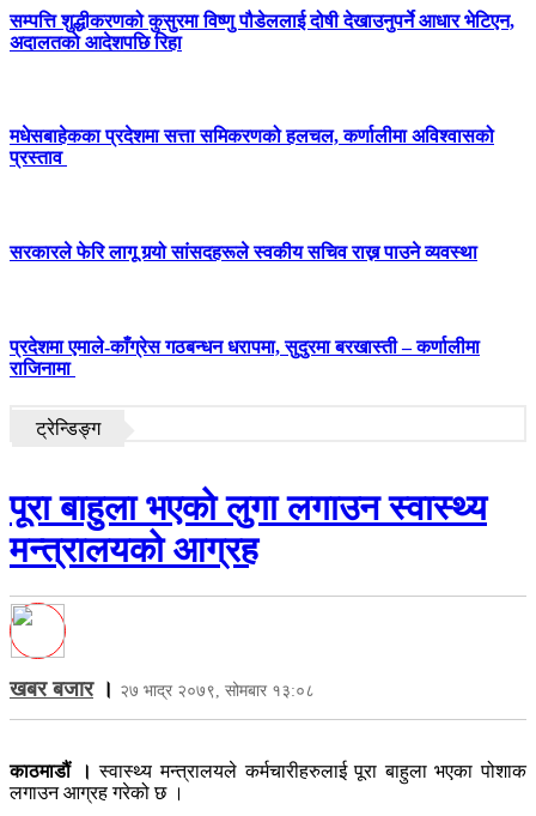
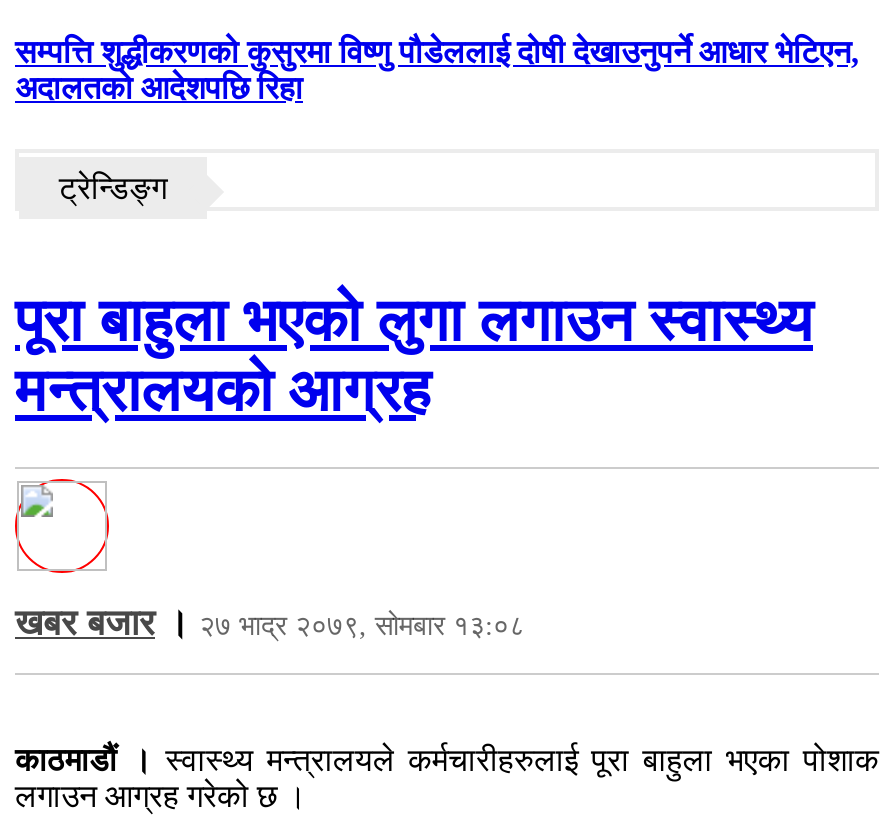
[10,126,494,168] मधेसबाहेकका प्रदेशमा सत्ता समिकरणको हलचल, कर्णालीमा अविश्वासको | प्रस्ताव -> none
[10,242,477,262] सरकारले फेरि लागू गर्‍यो सांसदहरूले स्वकीय सचिव राख्न पाउने व्यवस्था -> none
[10,336,480,378] प्रदेशमा एमाले-काँग्रेस गठबन्धन धरापमा, सुदुरमा बरखास्ती – कर्णालीमा | राजिनामा -> none

